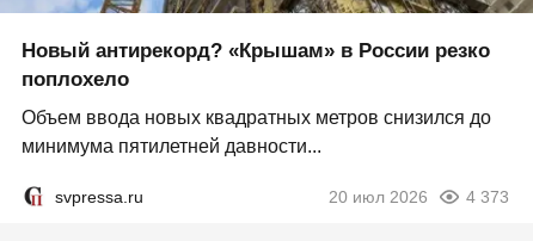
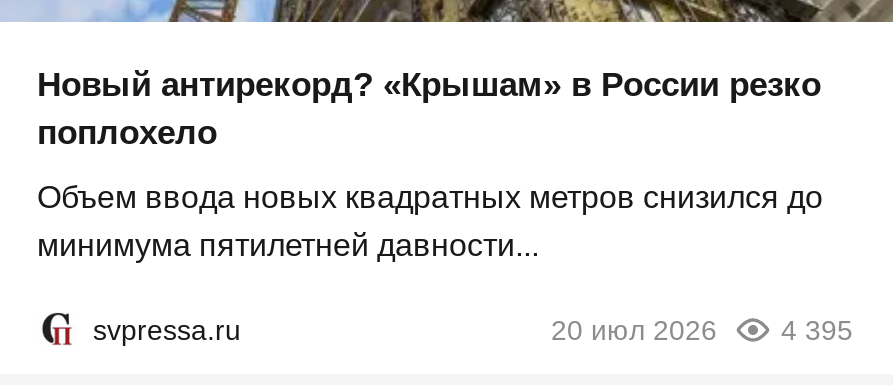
[329,187,509,206] 20 июл 2026 4 373 -> [551,313,853,345] 20 июл 2026 4 395

